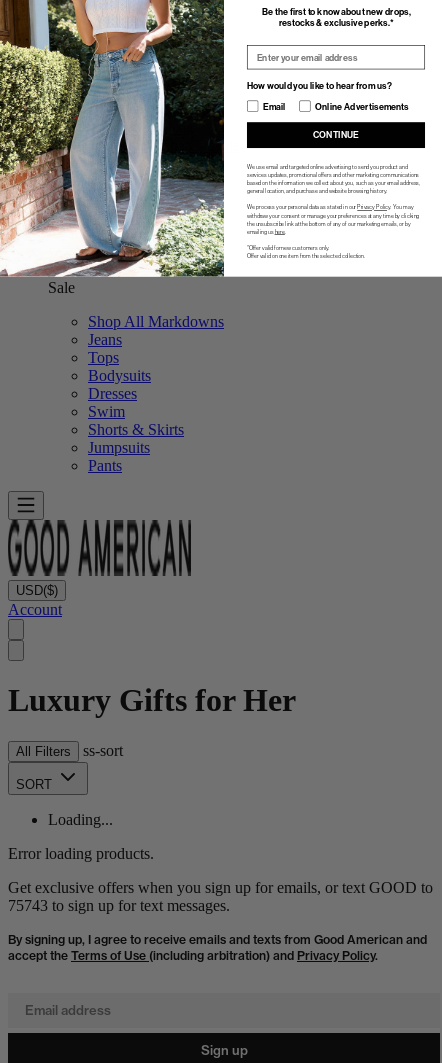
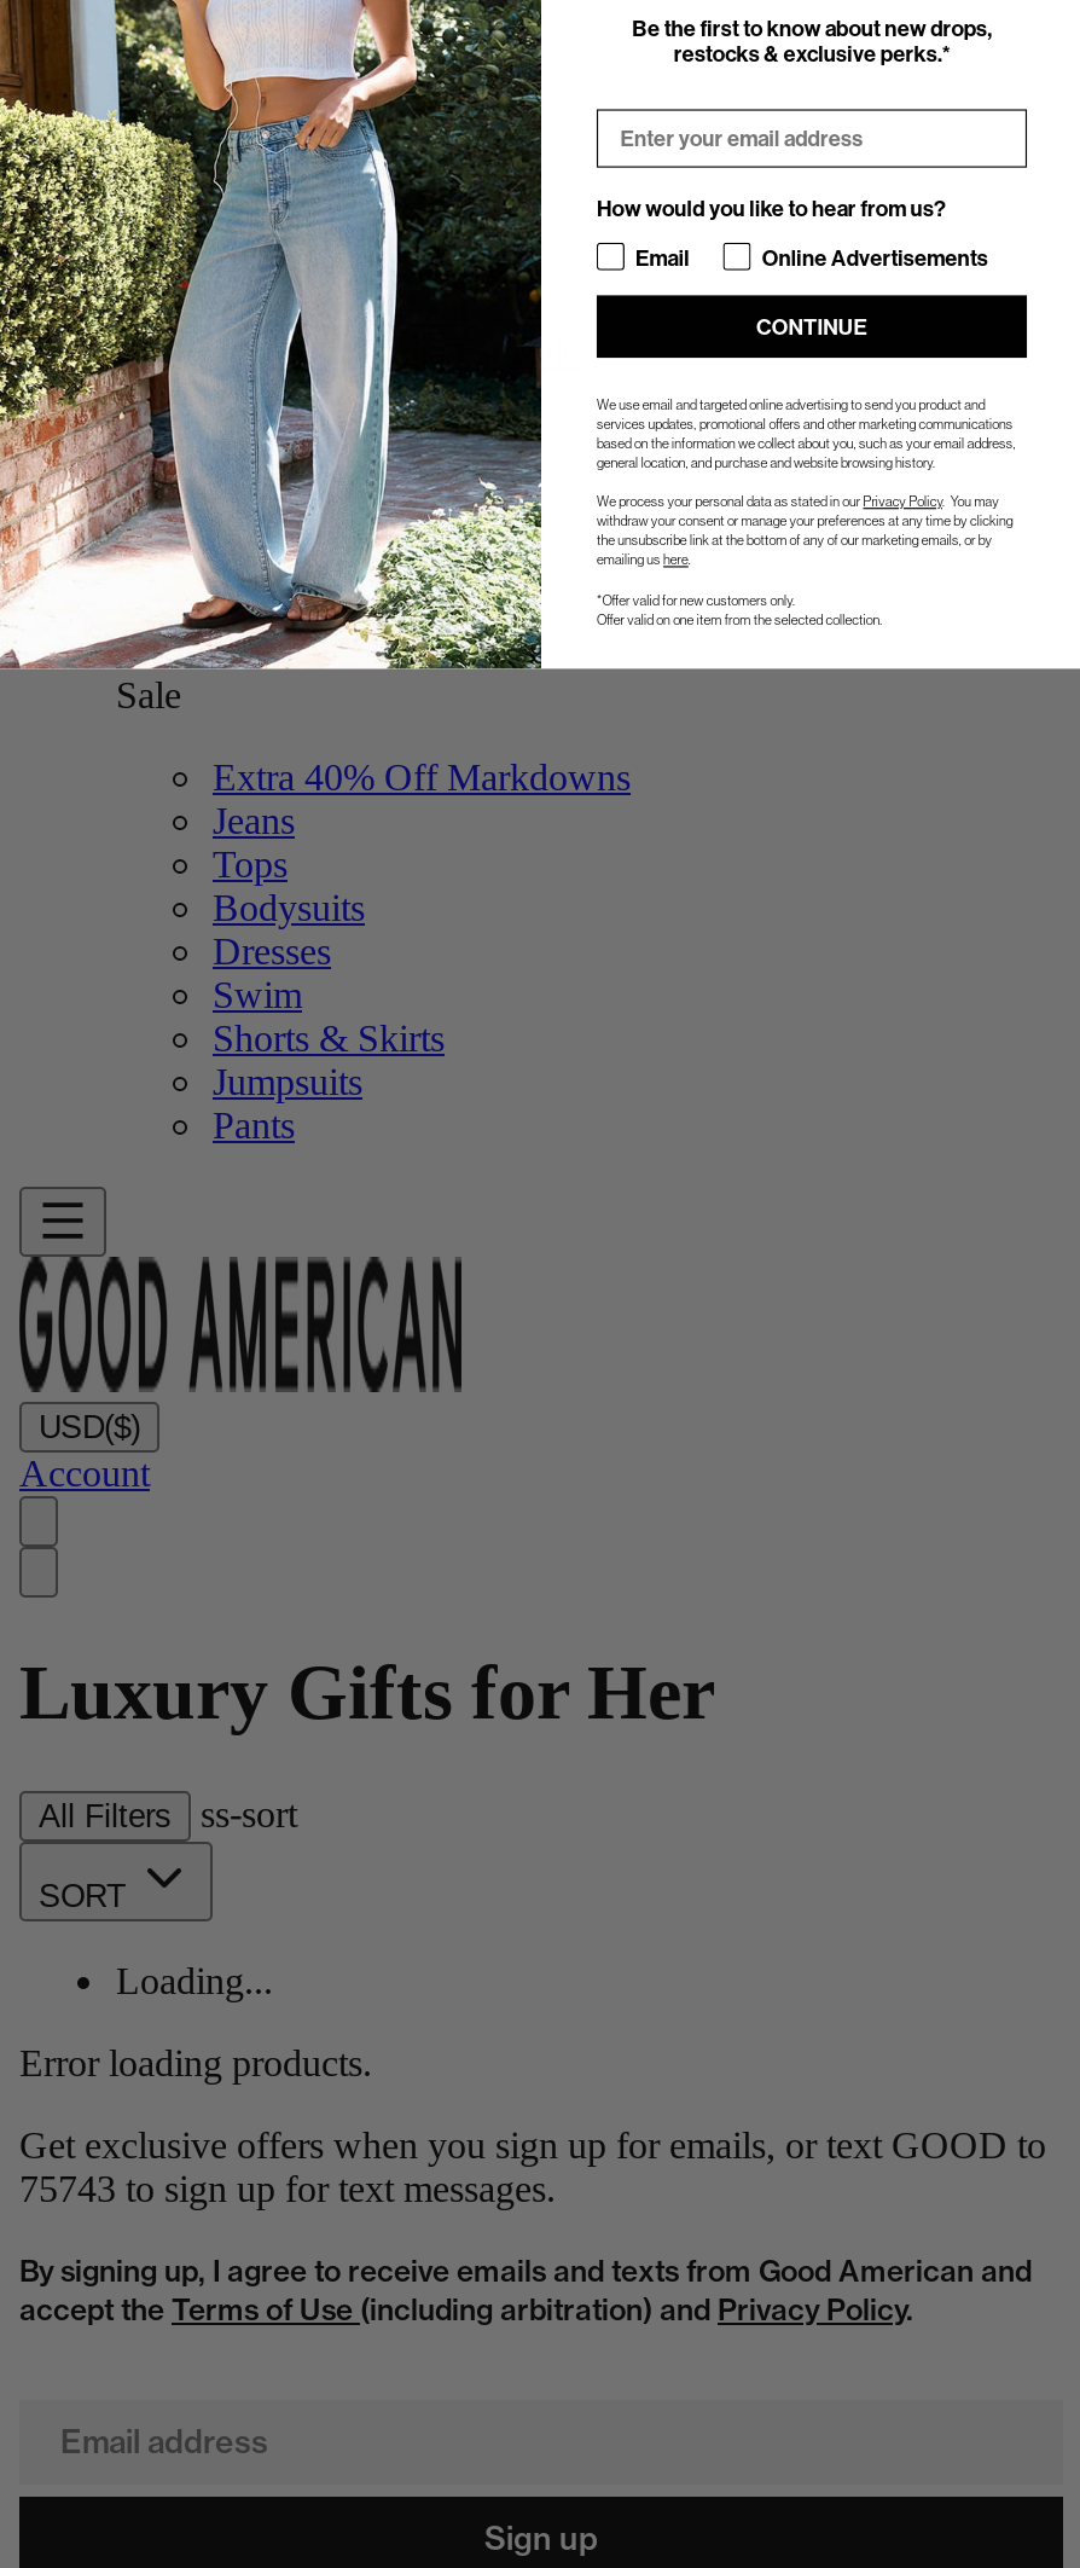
[88,313,224,330] Shop All Markdowns -> [213,757,631,798] Extra 40% Off Markdowns

